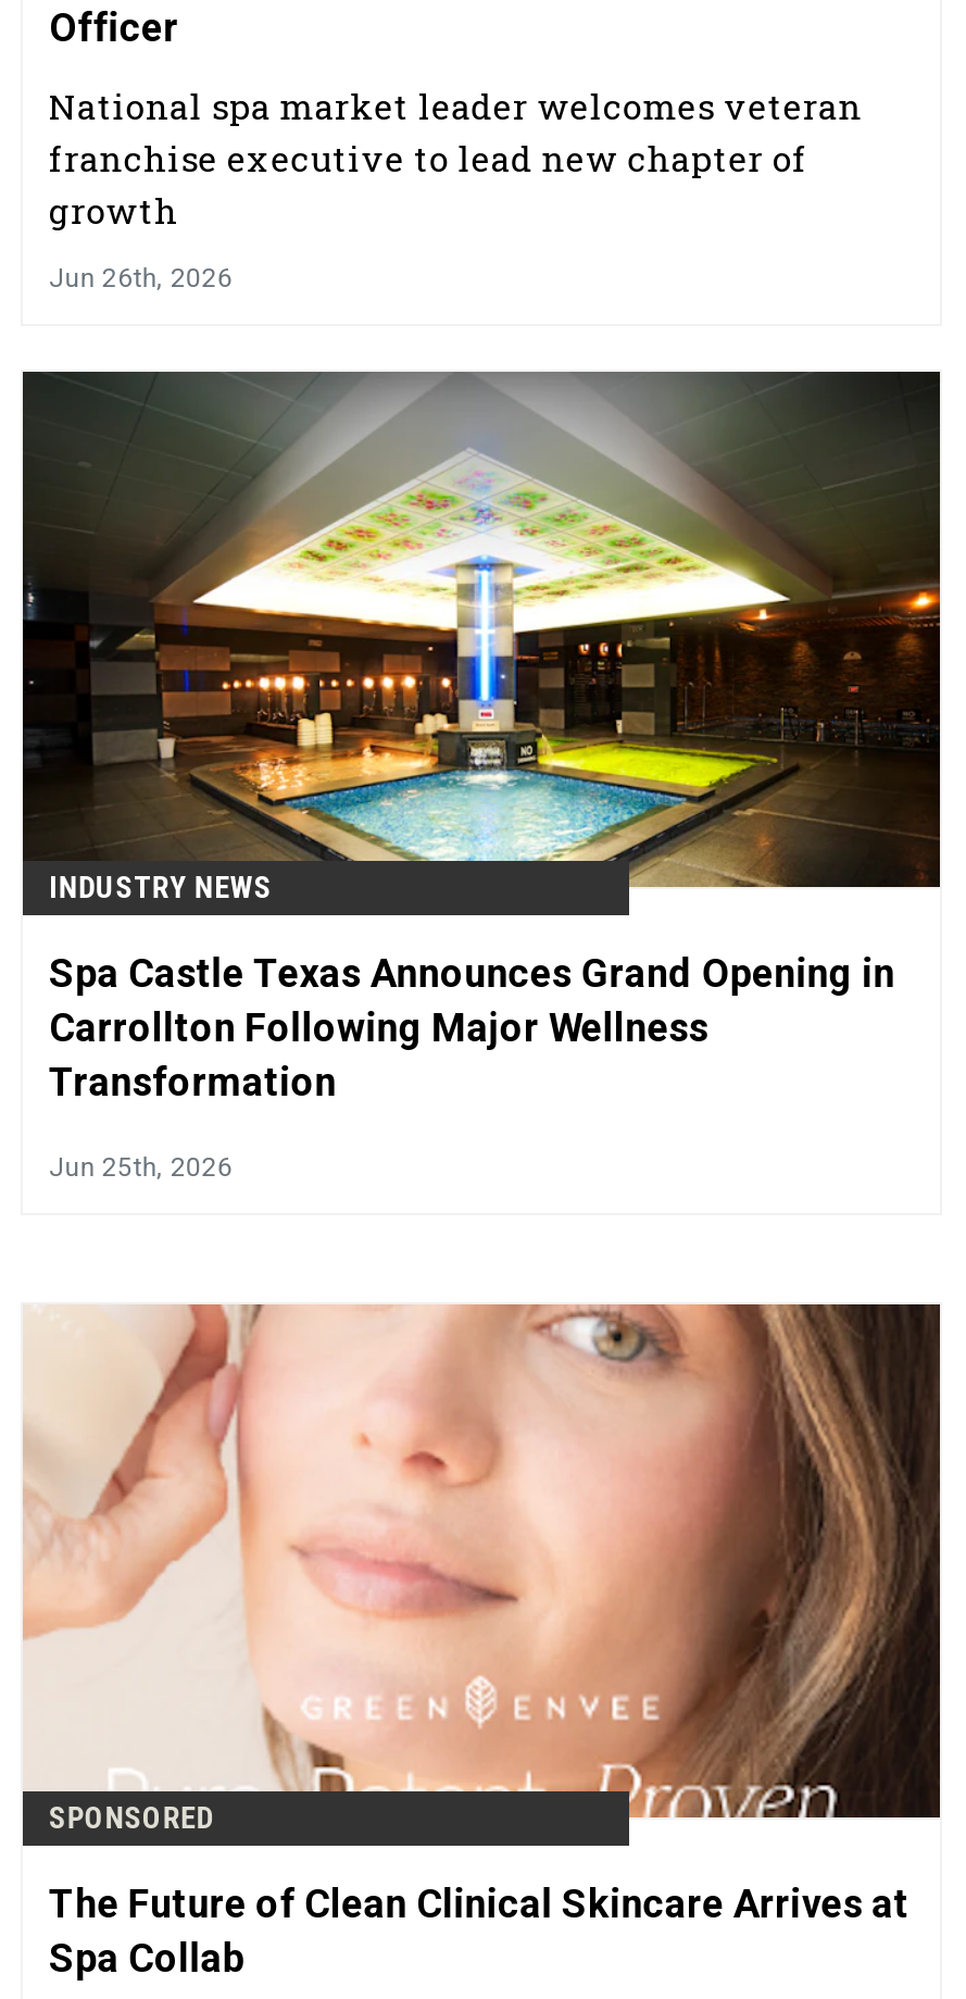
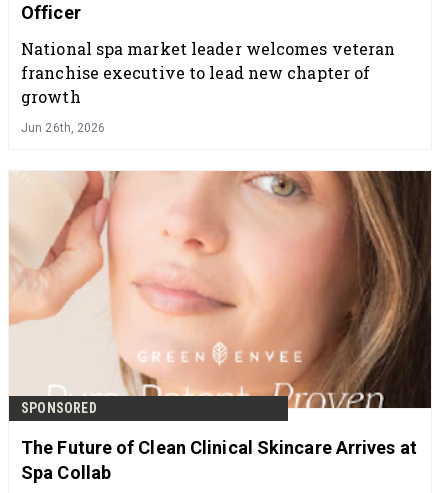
[21,370,942,1182] [image] | INDUSTRY NEWS | Spa Castle Texas Announces Grand Opening in | Carrollton Following Major Wellness | Transformation | Jun 25th, 2026 -> none

